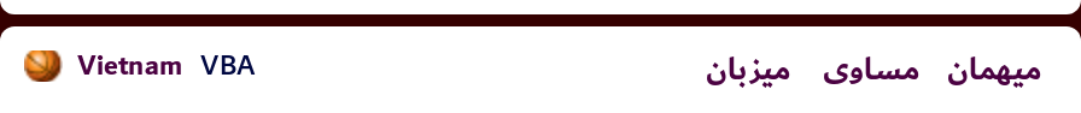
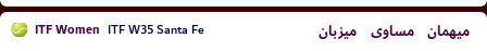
[77,41,256,91] Vietnam VBA -> [35,18,204,41] ITF Women ITF W35 Santa Fe

